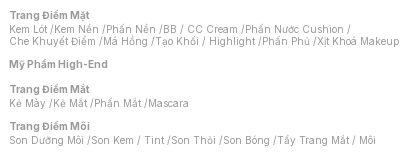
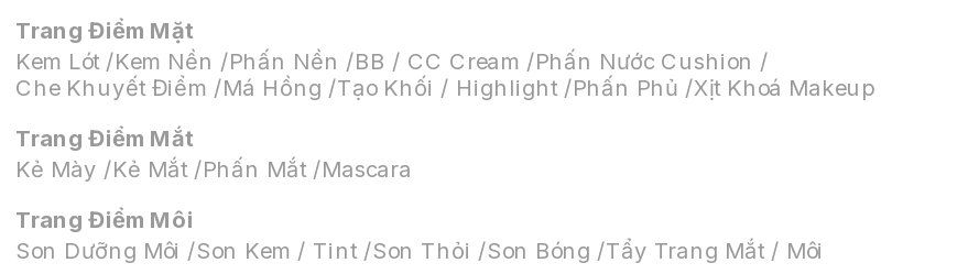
[9,58,108,70] Mỹ Phẩm High-End -> none

